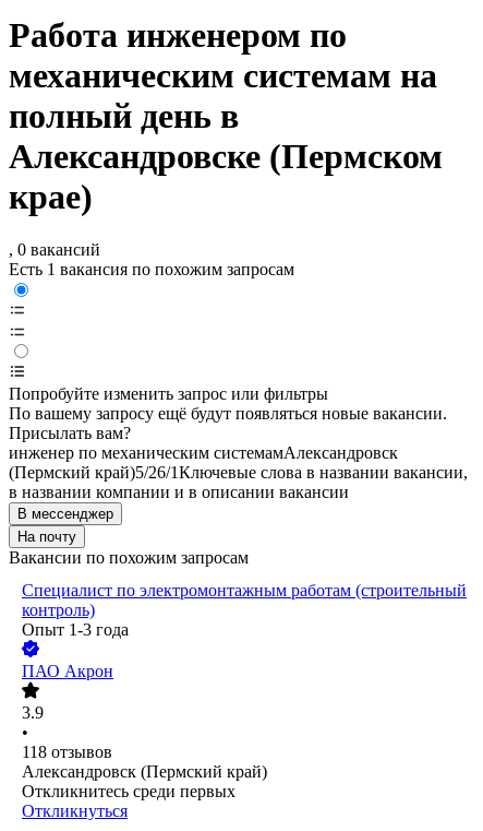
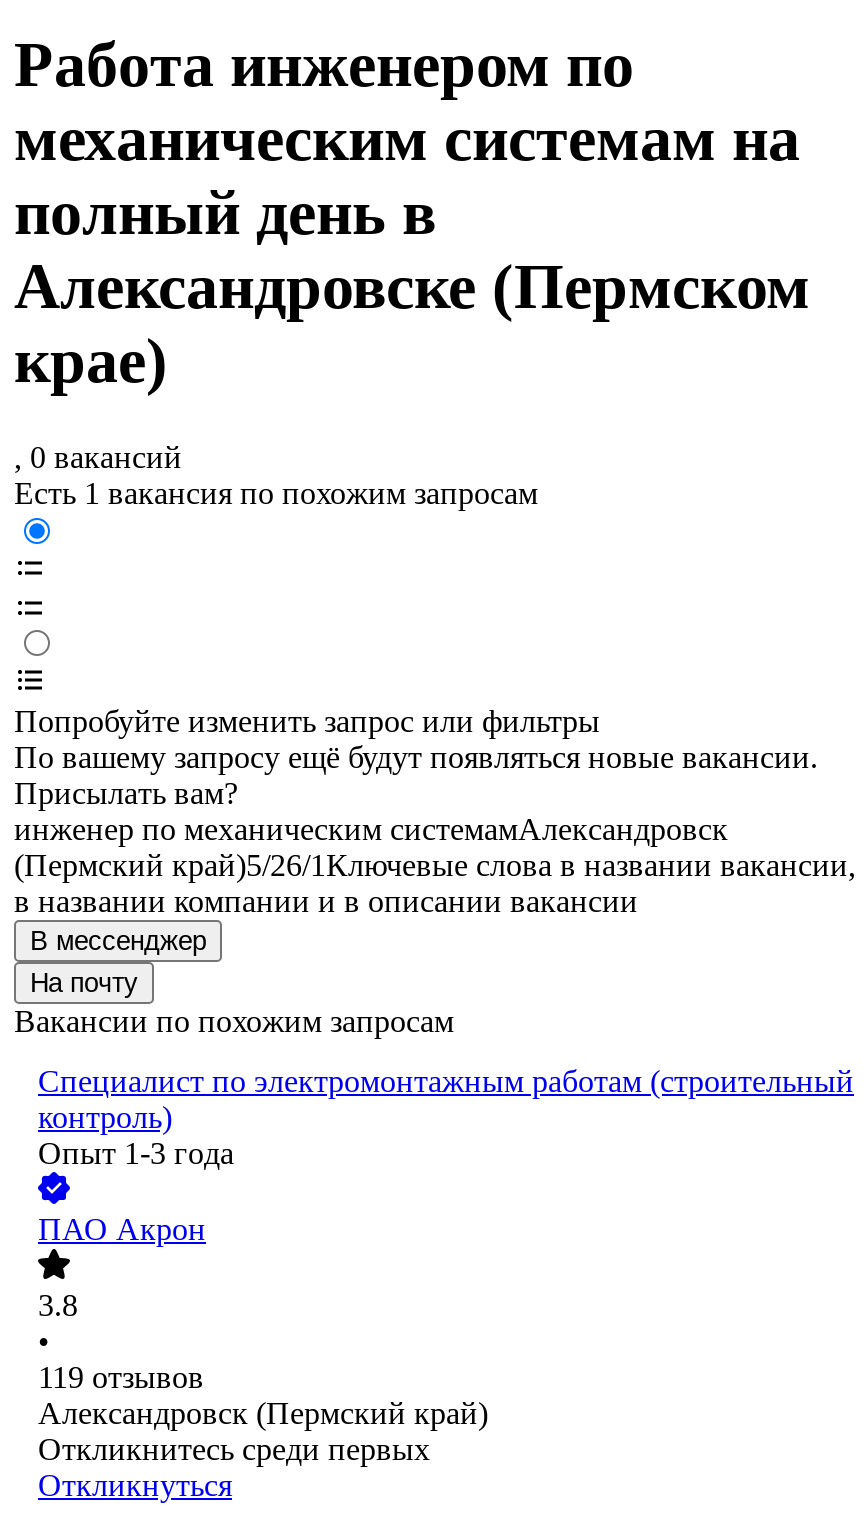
[22,704,44,722] 3.9 -> [38,1289,78,1323] 3.8
[22,743,112,762] 118 отзывов -> [38,1361,204,1395] 119 отзывов

